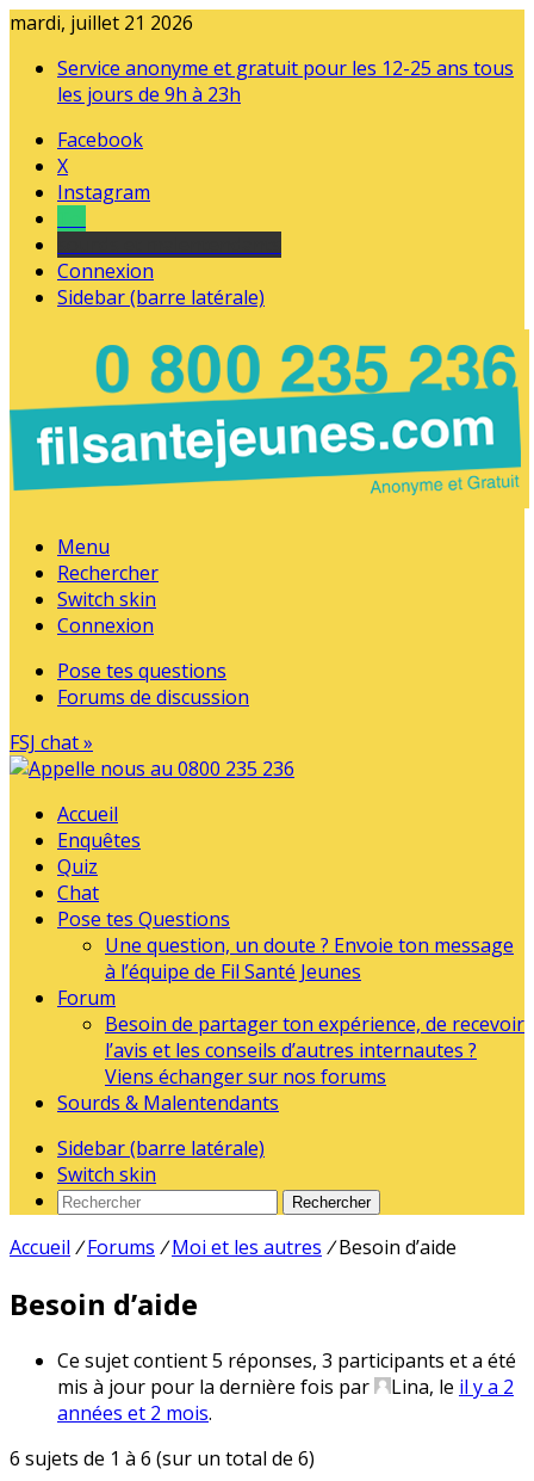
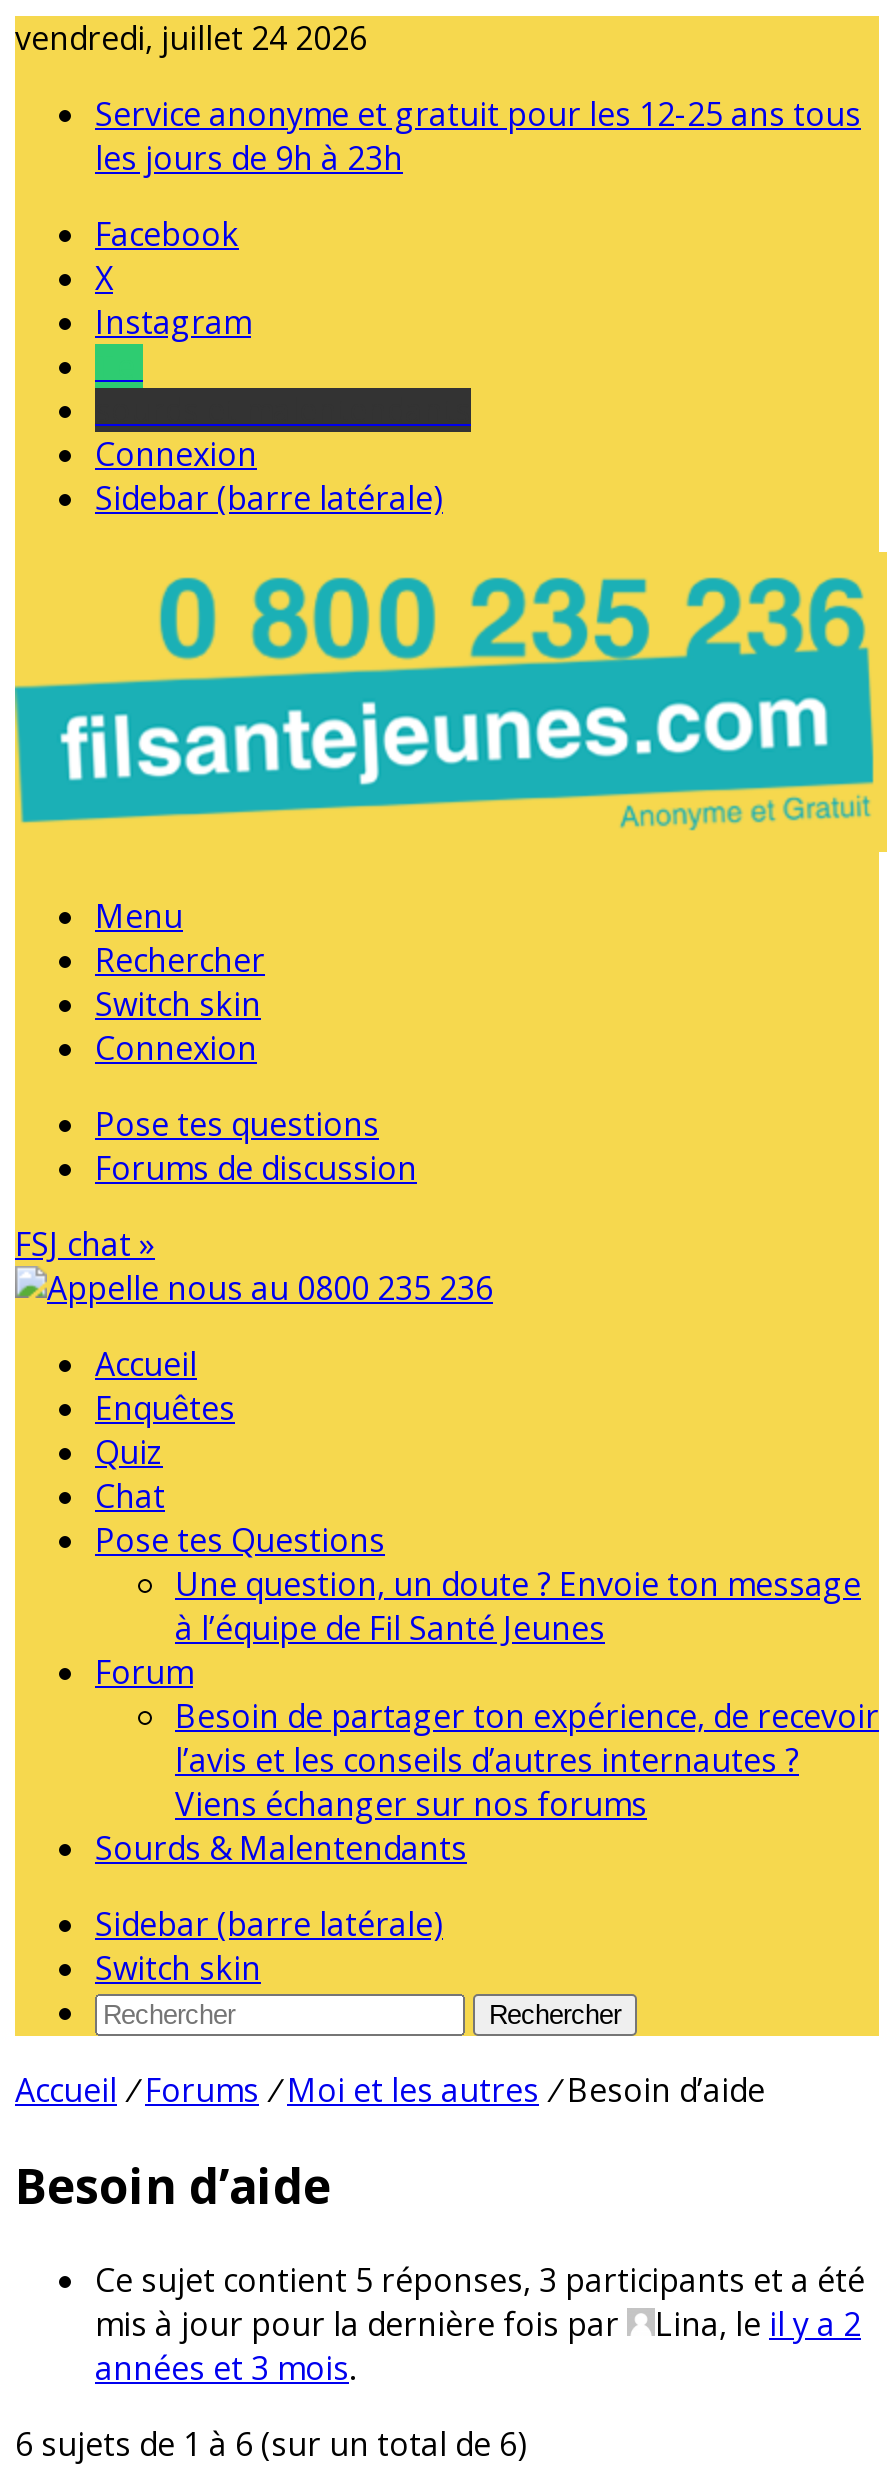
[10,10,193,36] mardi, juillet 21 2026 -> [15,16,367,60] vendredi, juillet 24 2026
[57,1400,212,1426] années et 2 mois. -> [95,2346,355,2390] années et 3 mois.

